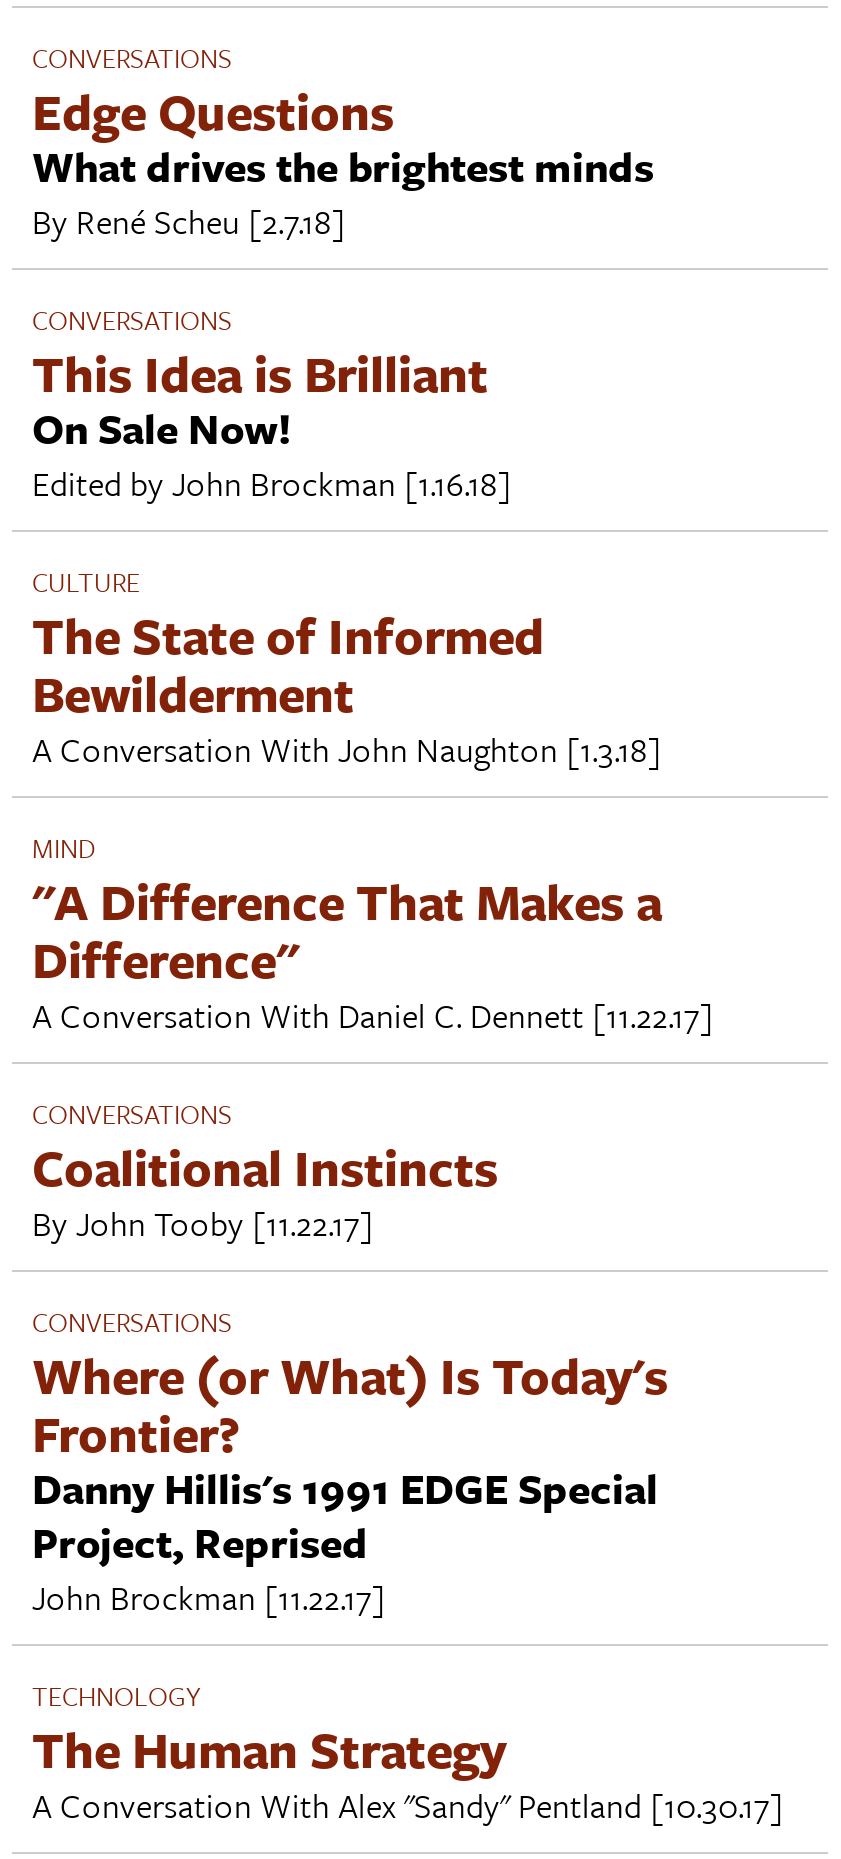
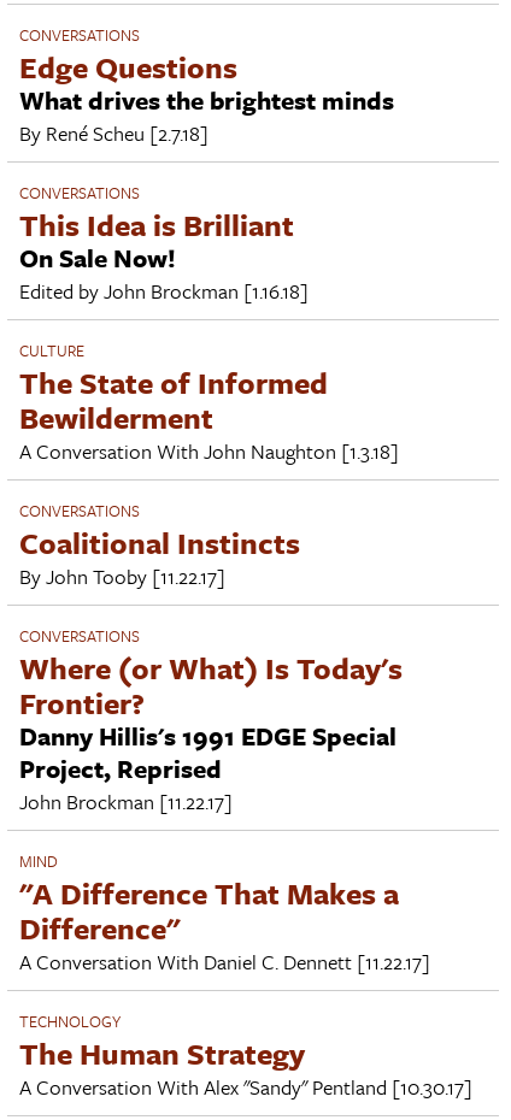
moved [32,827,714,1039] -> [19,849,430,976]: MIND | "A Difference That Makes a | Difference" | A Conversation With Daniel C. Dennett [11.22.17]
moved [32,1093,668,1621] -> [19,498,403,816]: CONVERSATIONS | Coalitional Instincts | By John Tooby [11.22.17] | ... | Project, Reprised | John Brockman [11.22.17]

